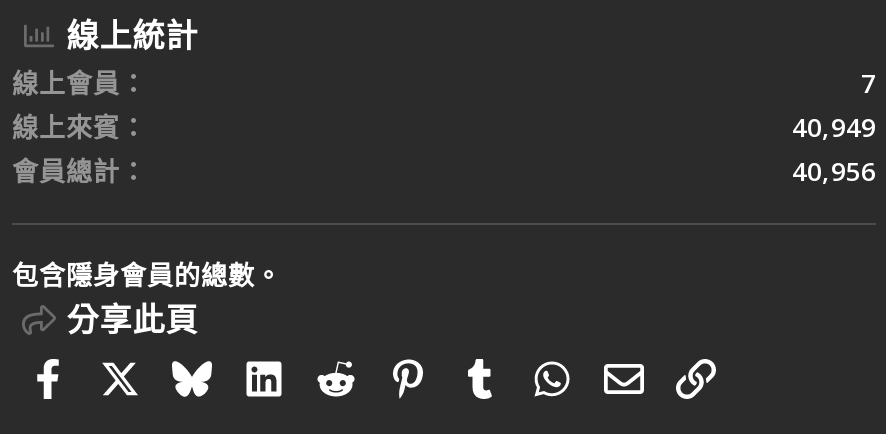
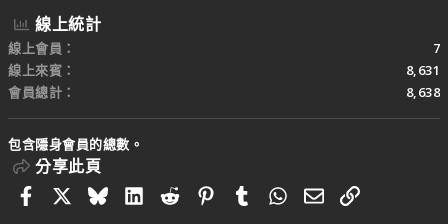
[792,109,876,145] 40,949 -> [405,61,440,79] 8,631
[792,153,876,189] 40,956 -> [405,83,440,101] 8,638

